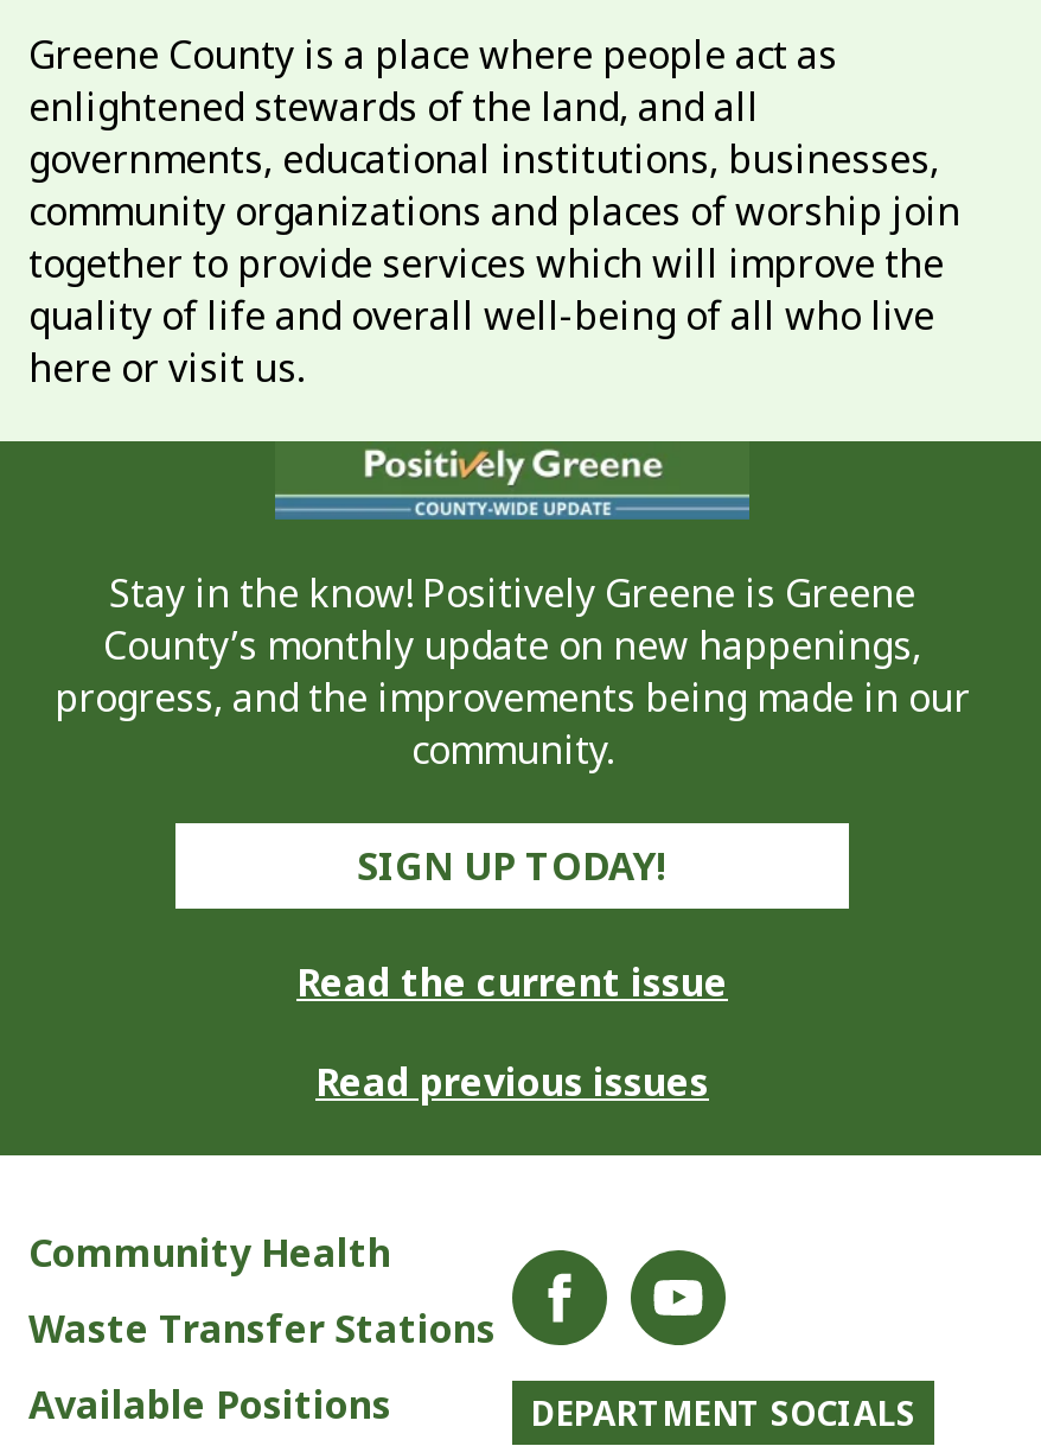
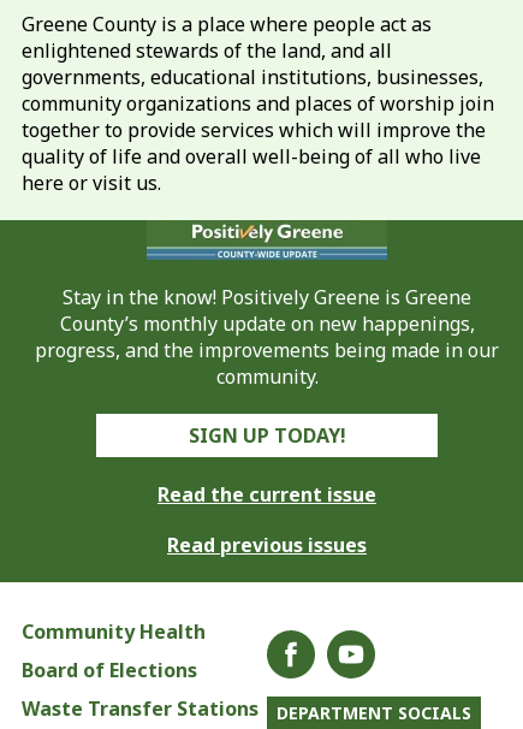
none -> [22,656,197,683] Board of Elections
moved [28,1302,496,1354] -> [22,695,258,721]: Waste Transfer Stations
[28,1378,391,1430] Available Positions -> none

